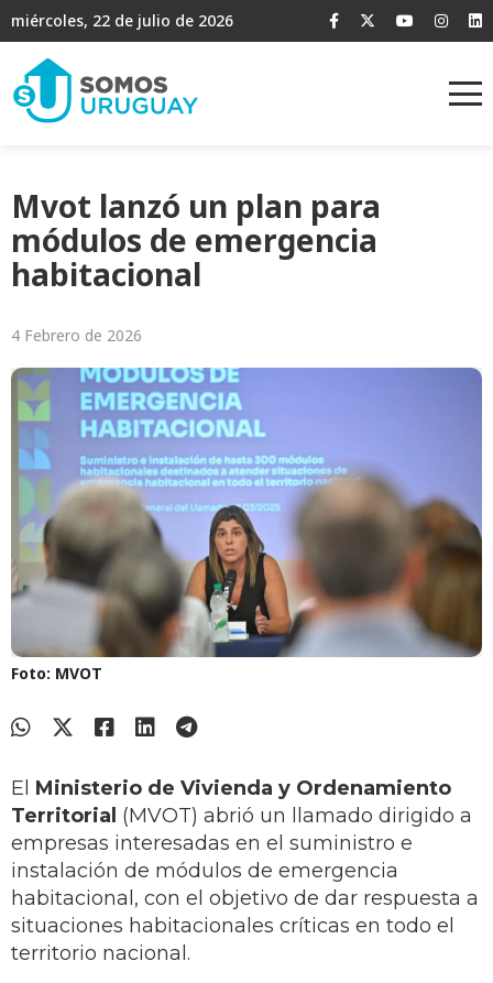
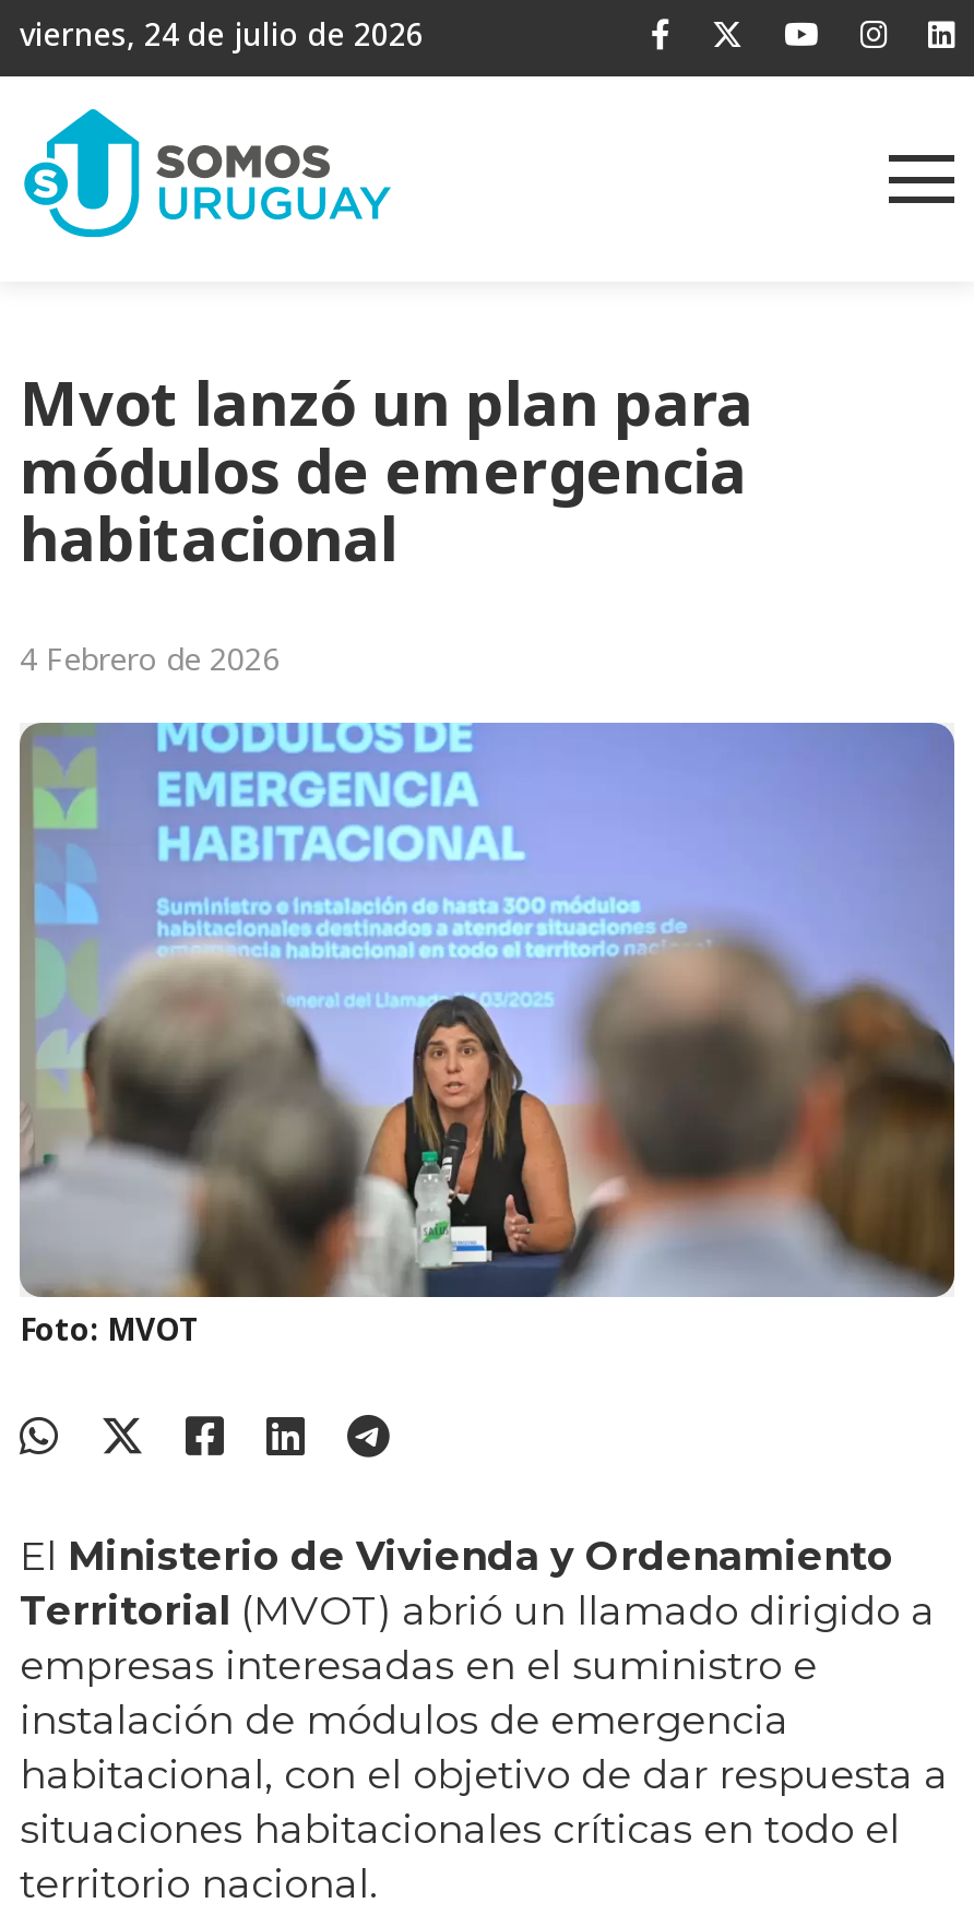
[11,10,233,31] miércoles, 22 de julio de 2026 -> [20,13,424,55] viernes, 24 de julio de 2026

